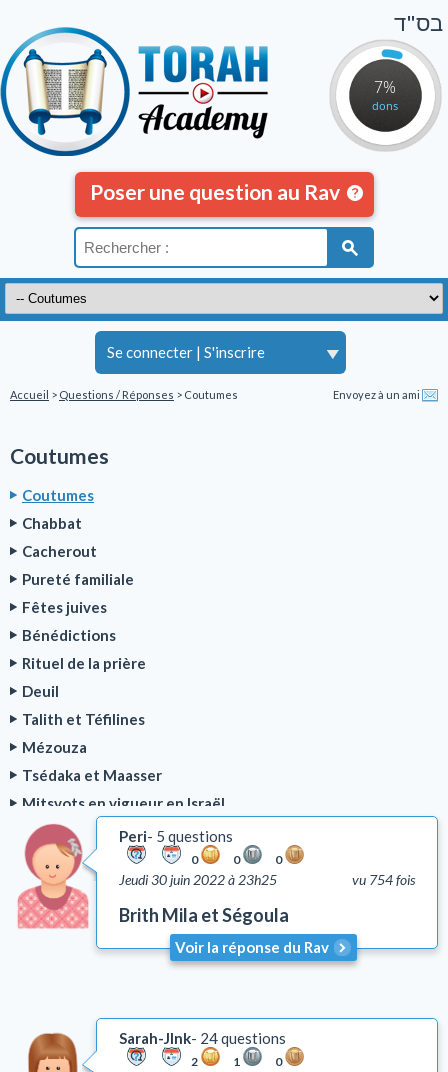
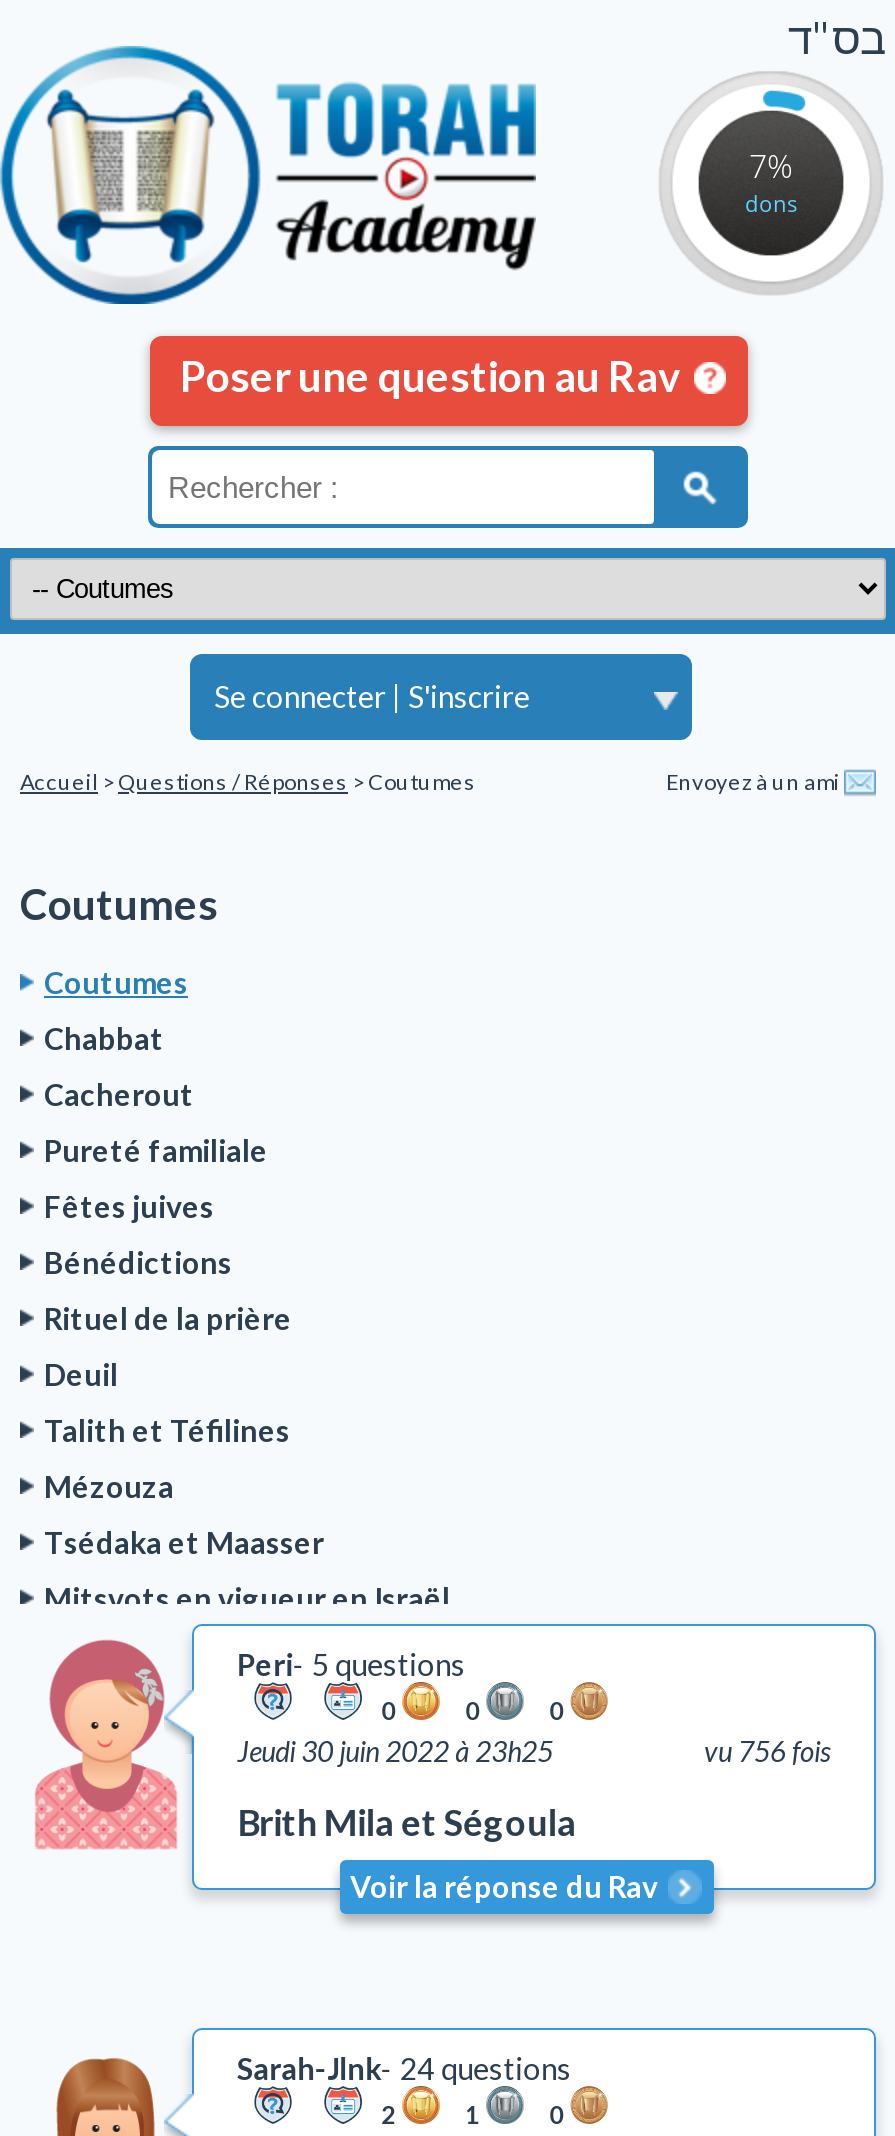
[352,871,415,888] vu 754 fois -> [704,1734,830,1768] vu 756 fois

